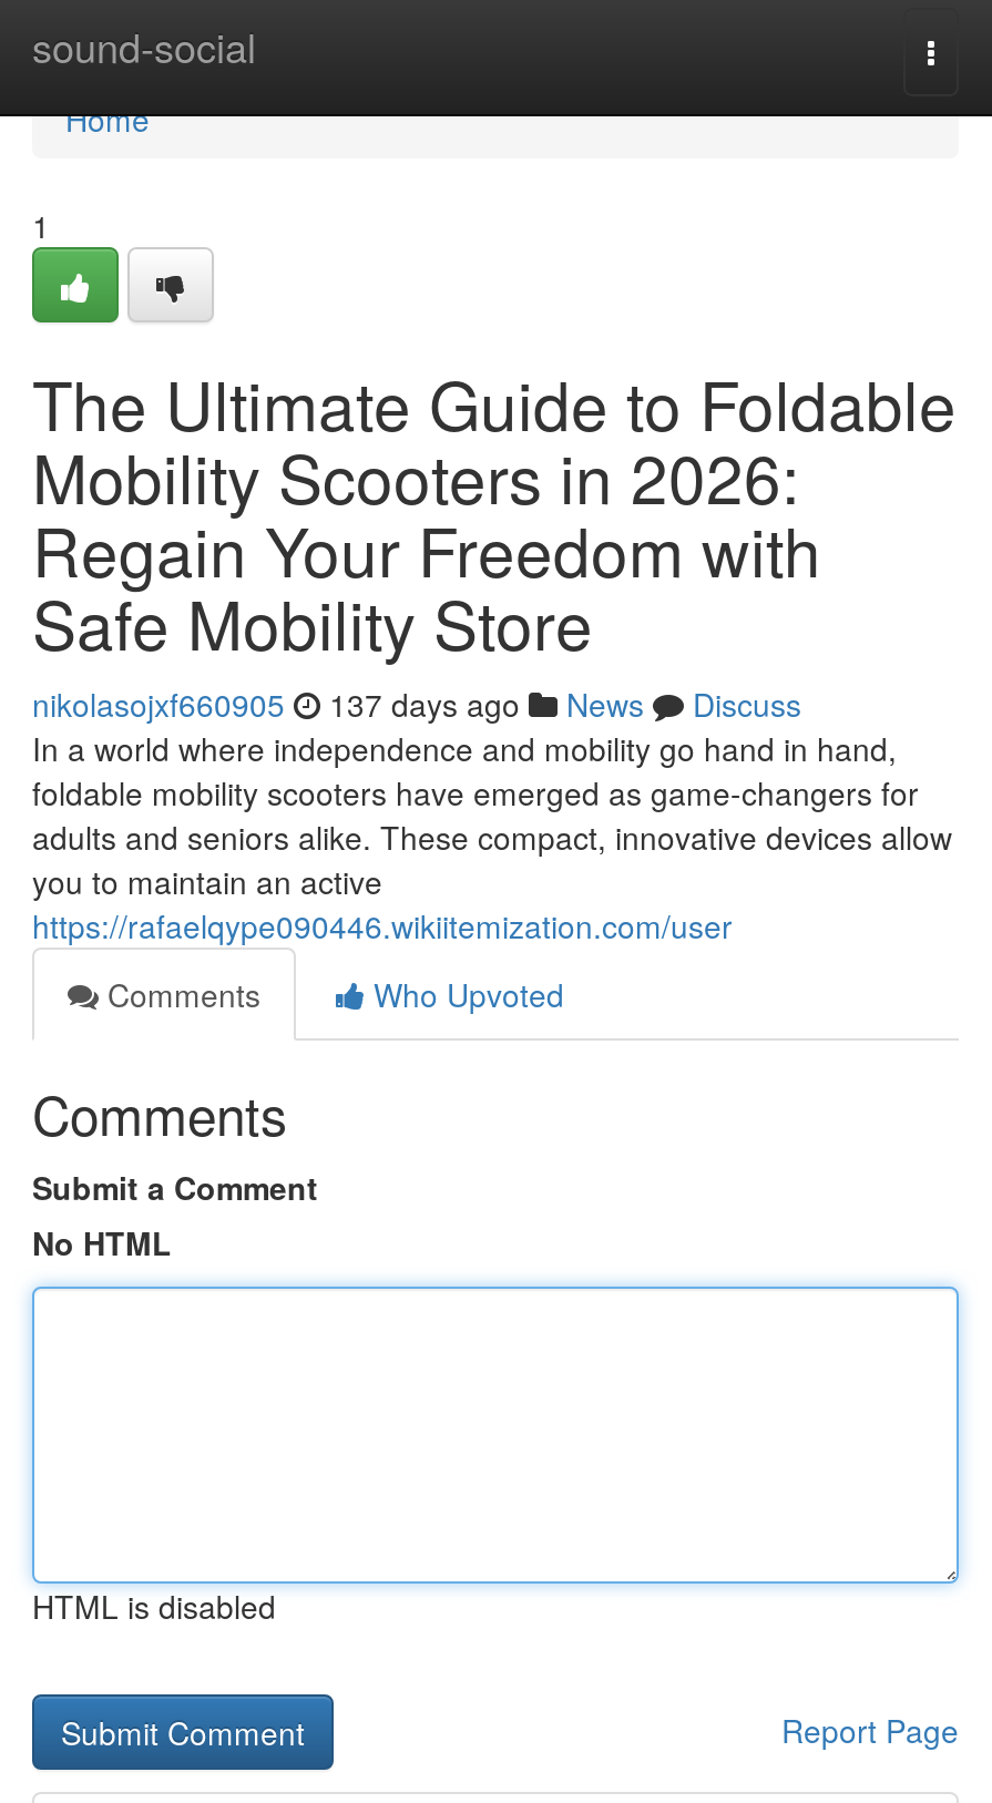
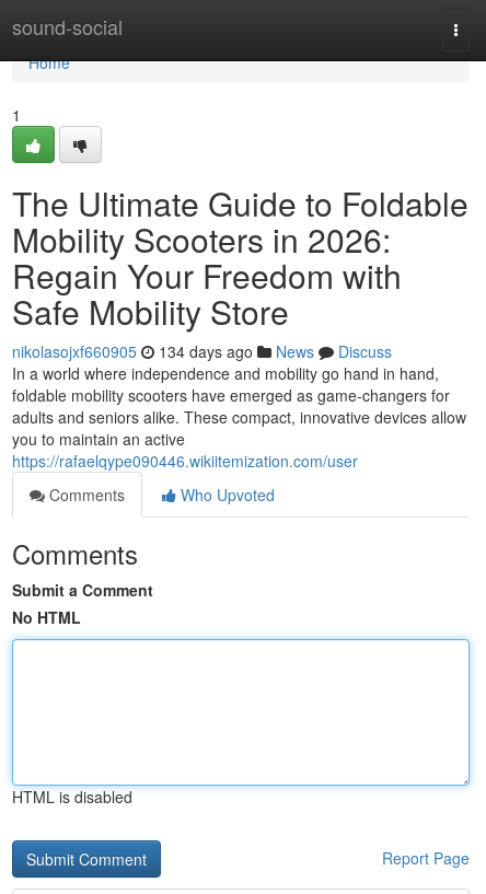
[32,682,801,726] nikolasojxf660905 137 days ago News Discuss -> [12,340,392,362] nikolasojxf660905 134 days ago News Discuss

